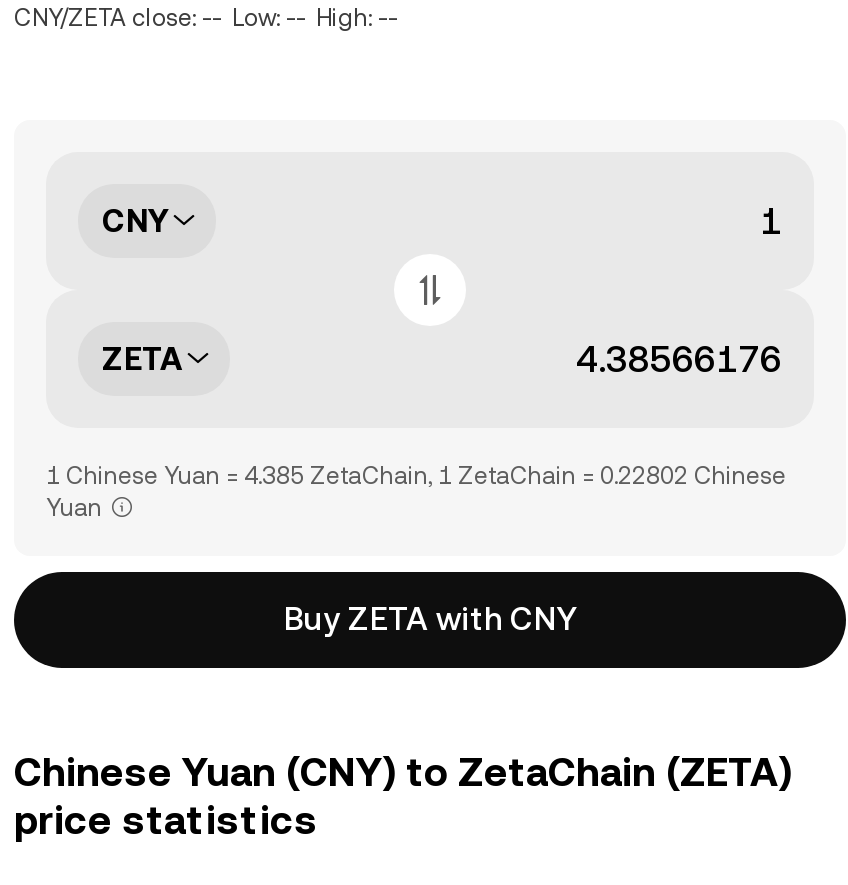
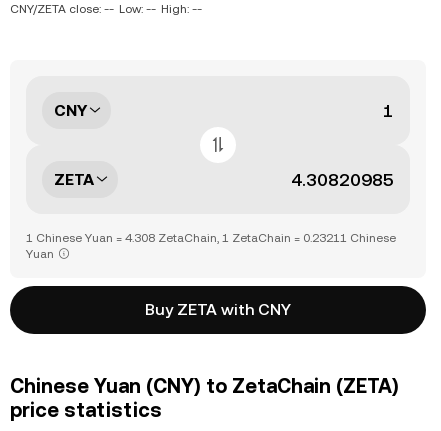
[46,462,786,490] 1 Chinese Yuan = 4.385 ZetaChain, 1 ZetaChain = 0.22802 Chinese -> [26,231,396,245] 1 Chinese Yuan = 4.308 ZetaChain, 1 ZetaChain = 0.23211 Chinese

